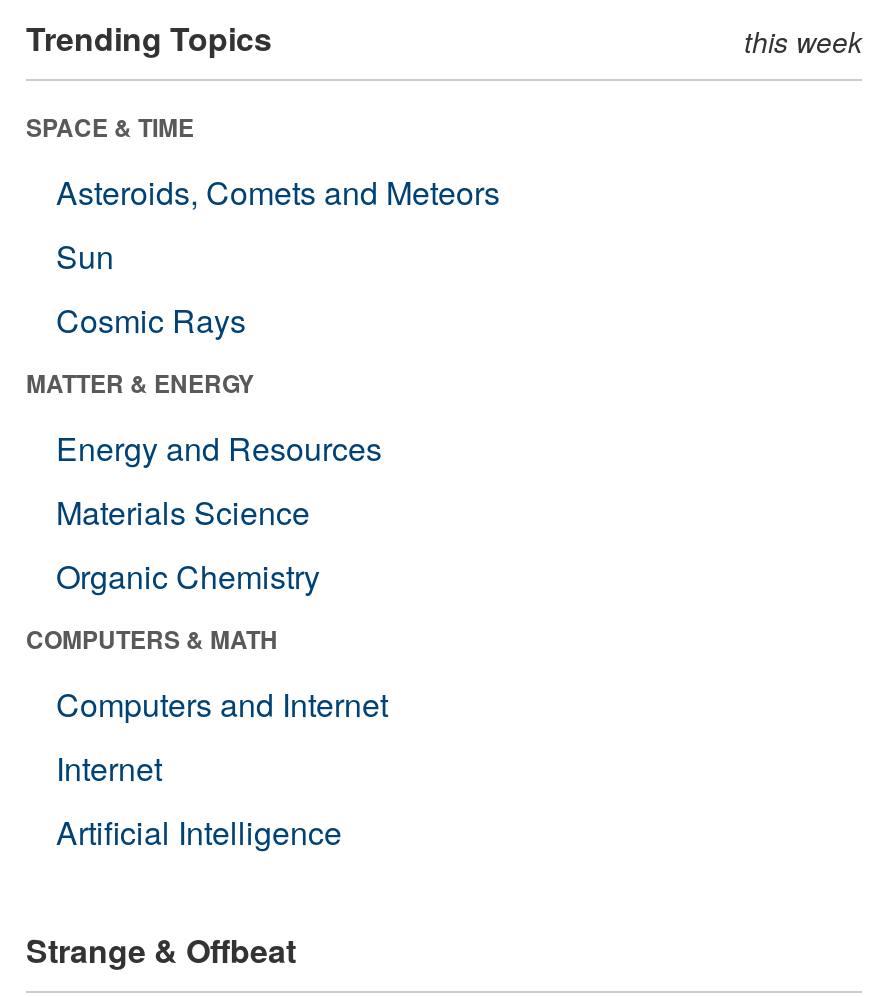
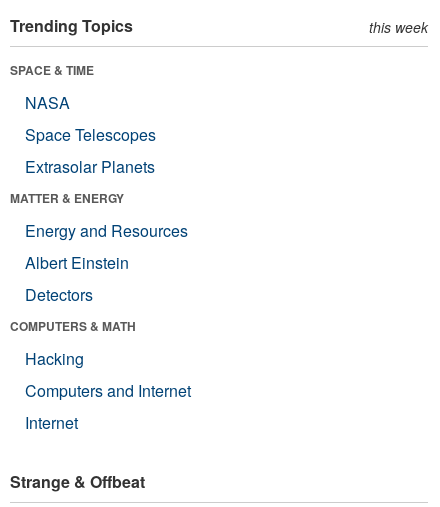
[56,169,500,343] Asteroids, Comets and Meteors | Sun | Cosmic Rays -> [25,91,156,178] NASA | Space Telescopes | Extrasolar Planets
[56,489,320,599] Materials Science | Organic Chemistry -> [25,251,129,306] Albert Einstein | Detectors
none -> [25,347,84,370] Hacking
moved [56,681,388,791] -> [25,379,191,434]: Computers and Internet | Internet
[56,809,342,855] Artificial Intelligence -> none

